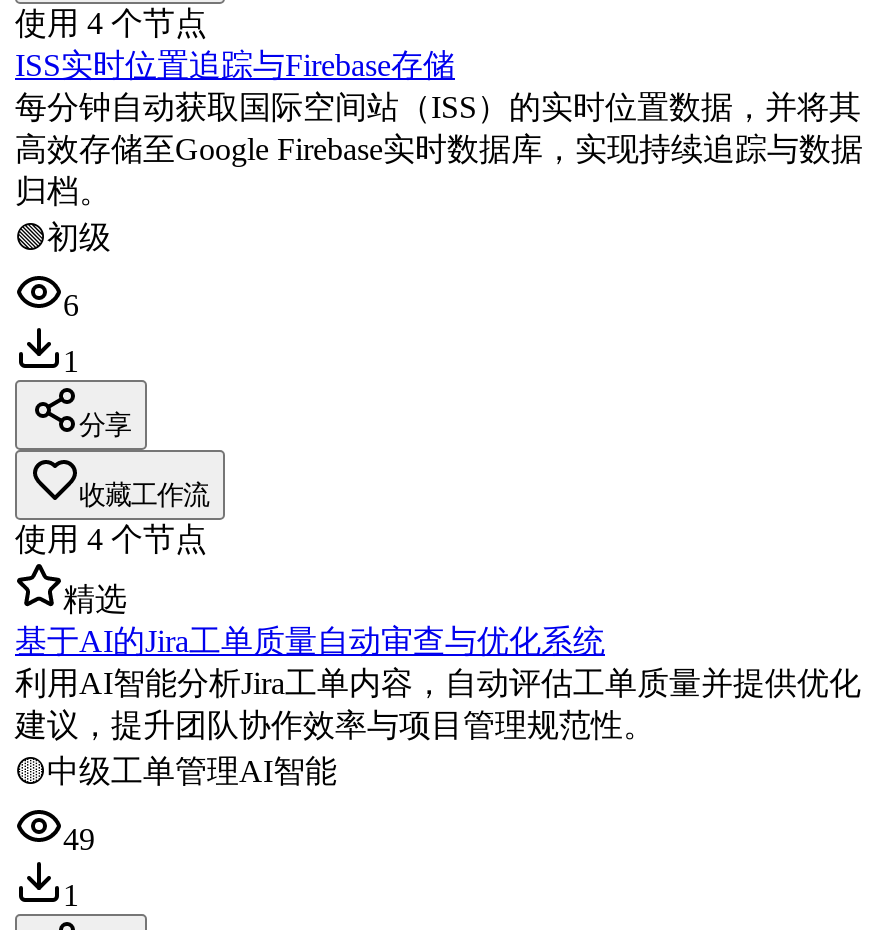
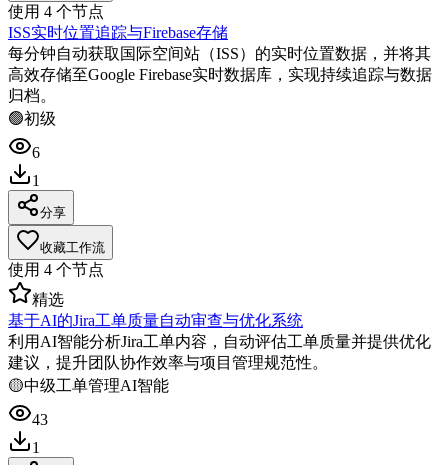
[63,821,95,855] 49 -> [32,411,48,428] 43

